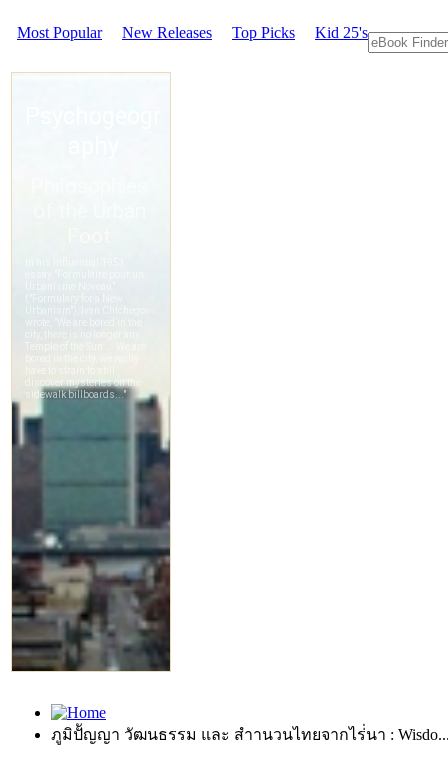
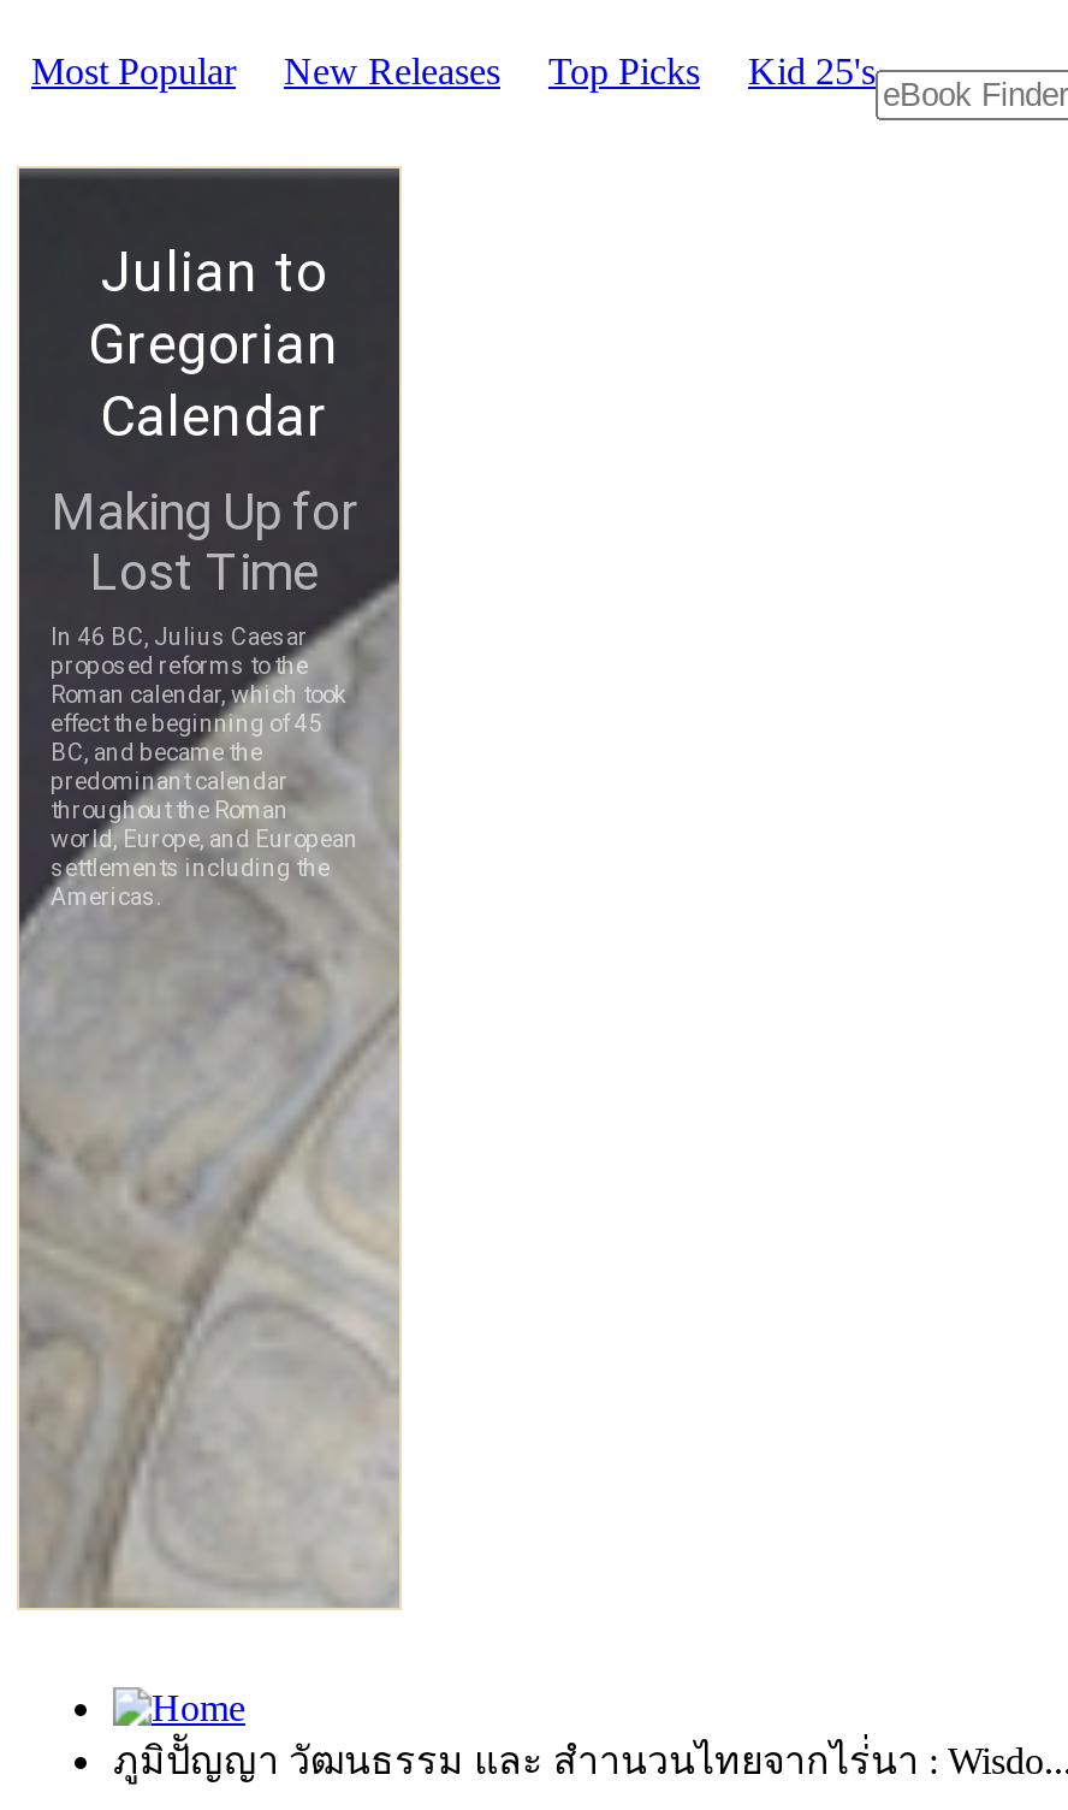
[12,73,171,671] [image] -> [17,166,402,1610] [image]

